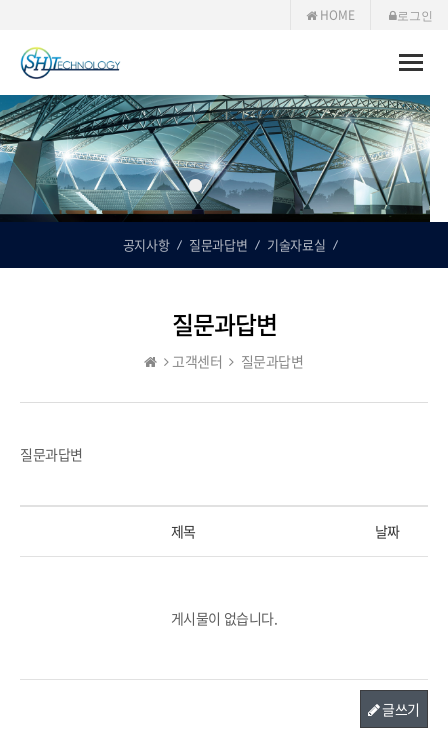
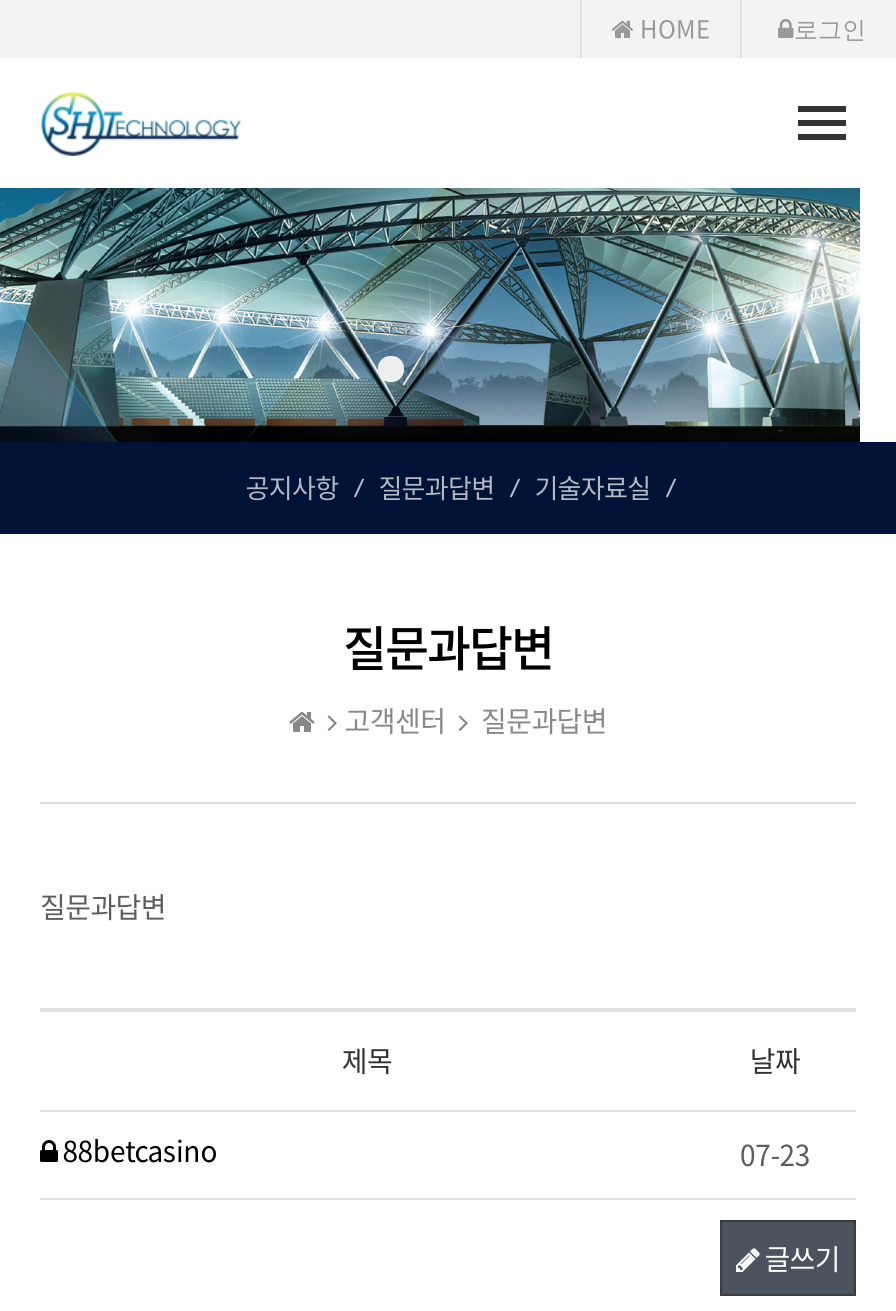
[170,608,277,628] 게시물이 없습니다. -> [57,1130,810,1174] 88betcasino | 07-23

